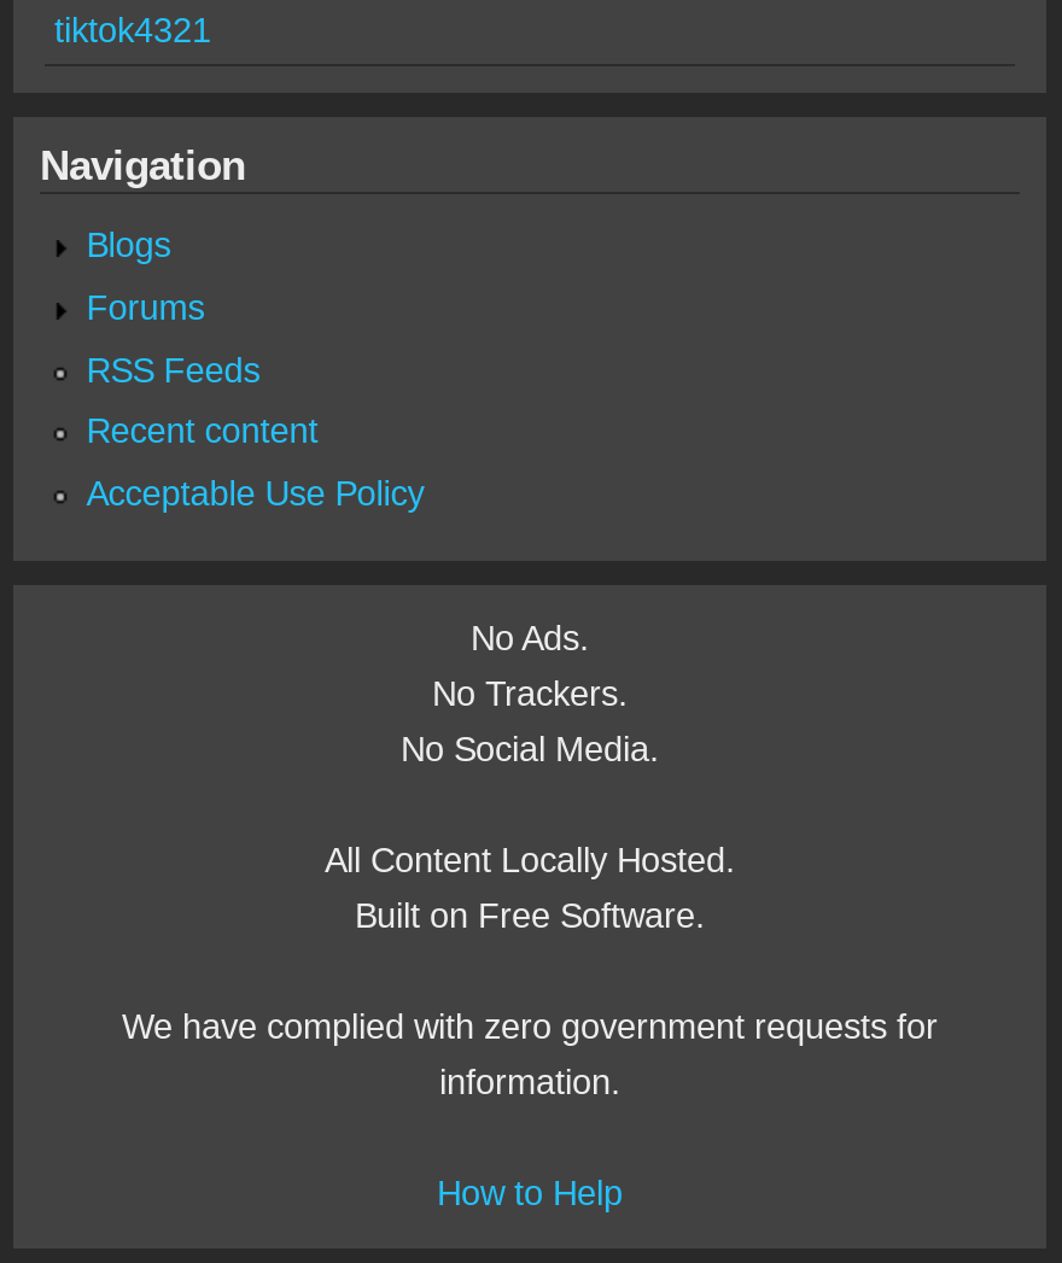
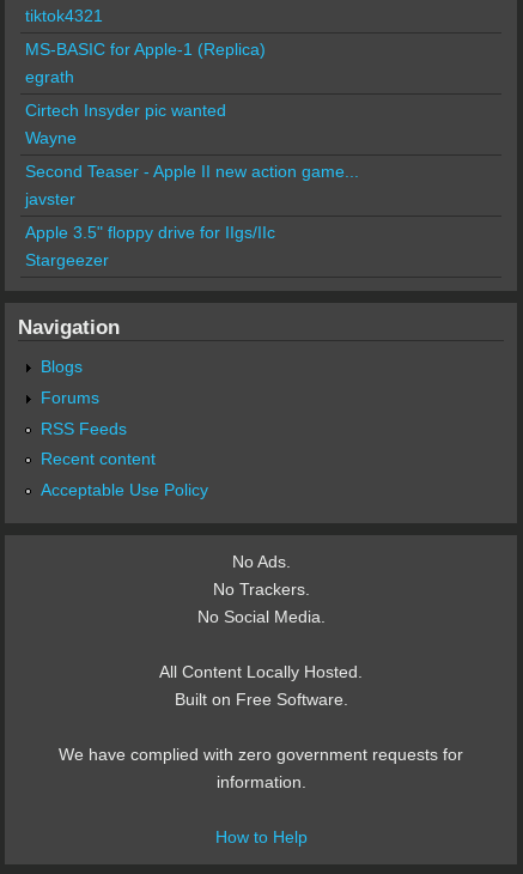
none -> [25,40,359,269] MS-BASIC for Apple-1 (Replica) | egrath | Cirtech Insyder pic wanted | Wayne | Second Teaser - Apple II new action game... | javster | Apple 3.5" floppy drive for IIgs/IIc | Stargeezer

